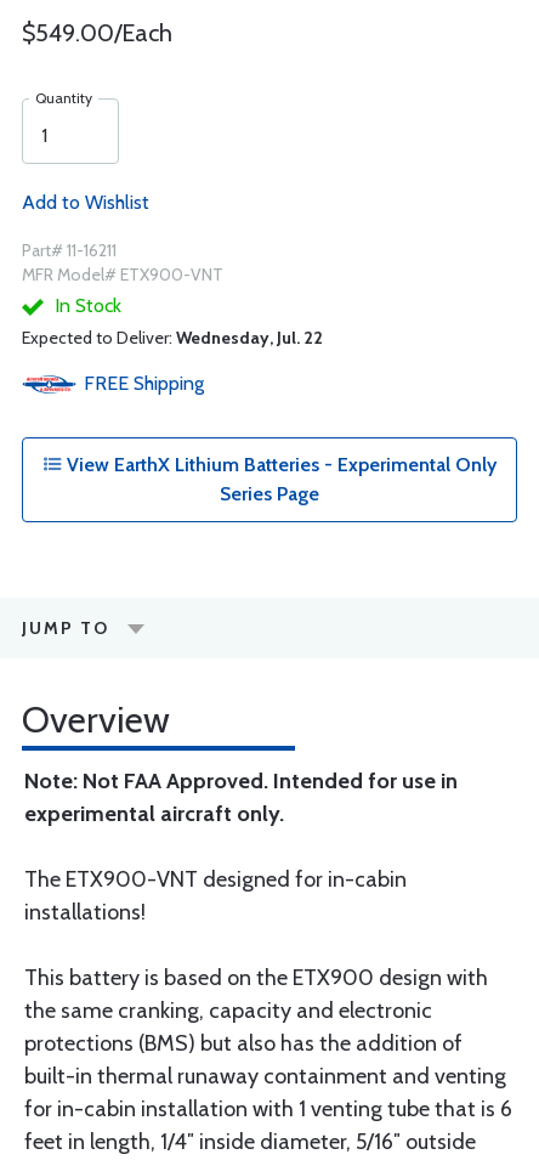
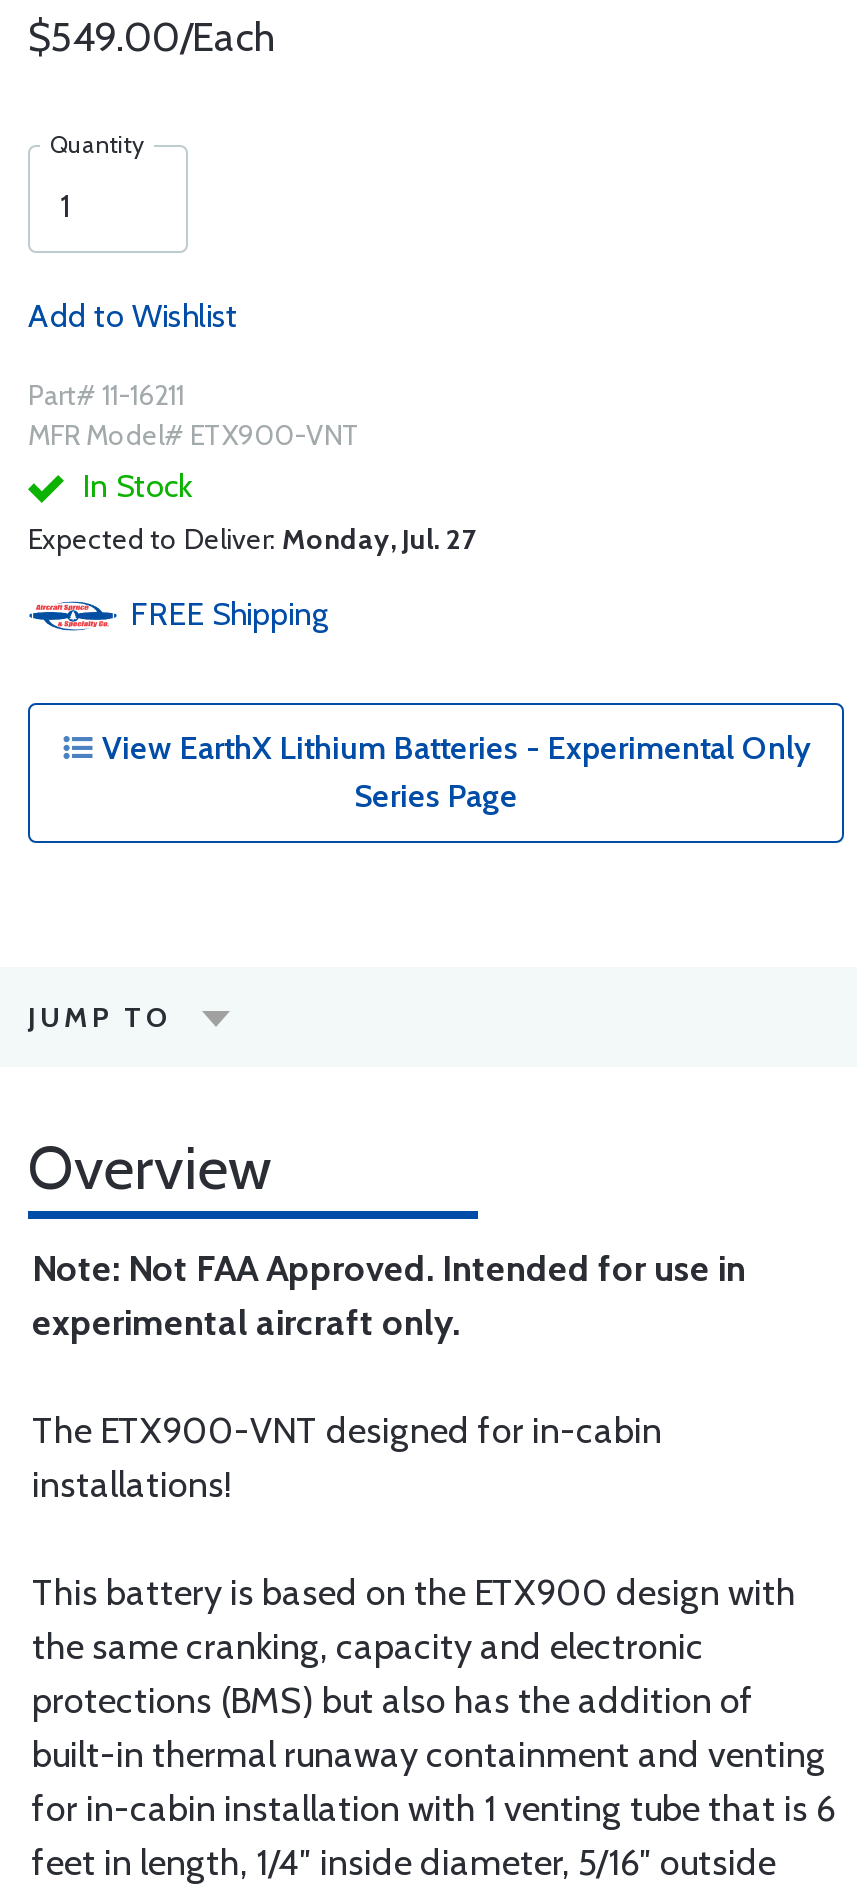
[22,327,323,349] Expected to Deliver: Wednesday, Jul. 22 -> [28,521,476,557] Expected to Deliver: Monday, Jul. 27

